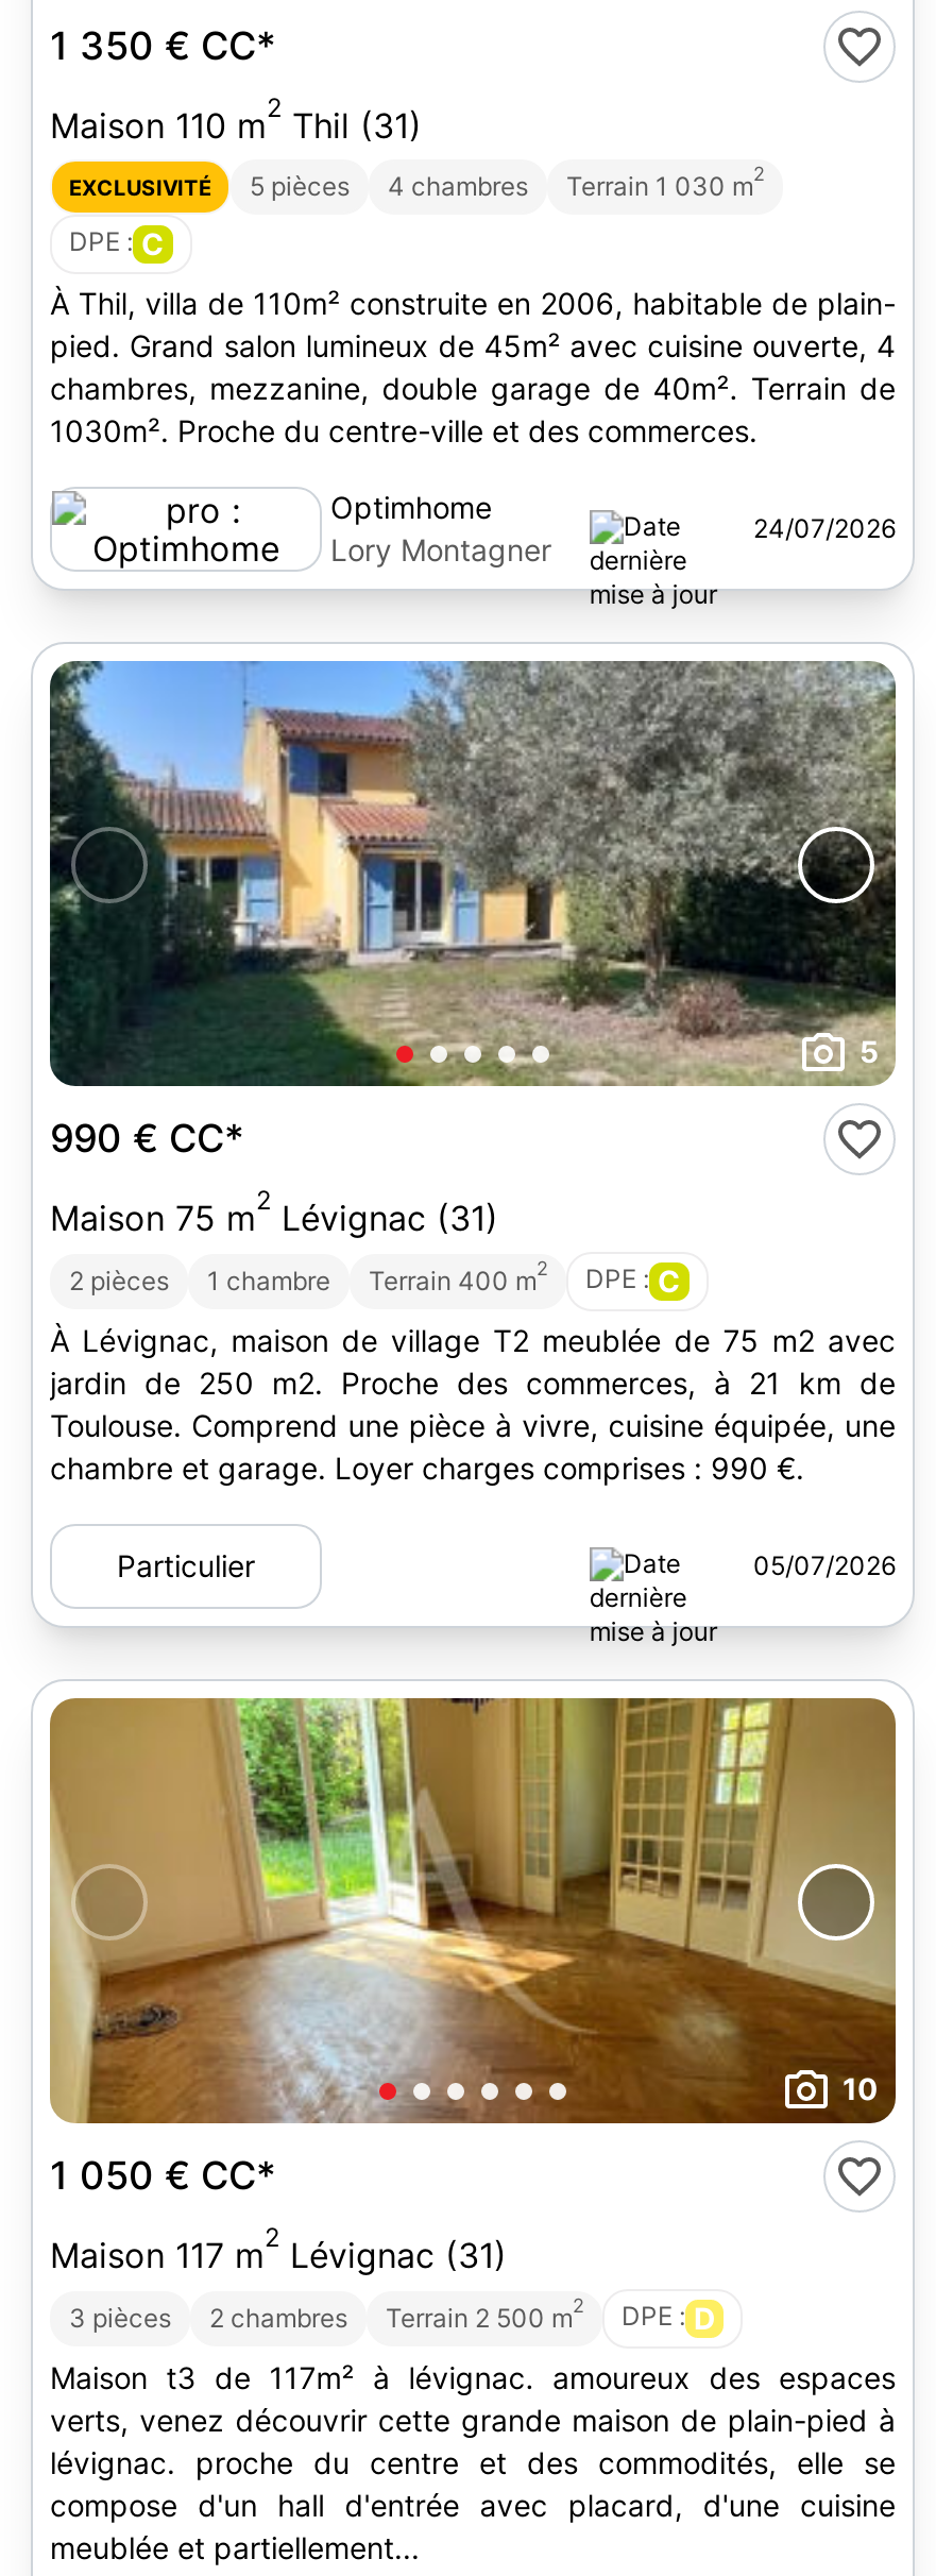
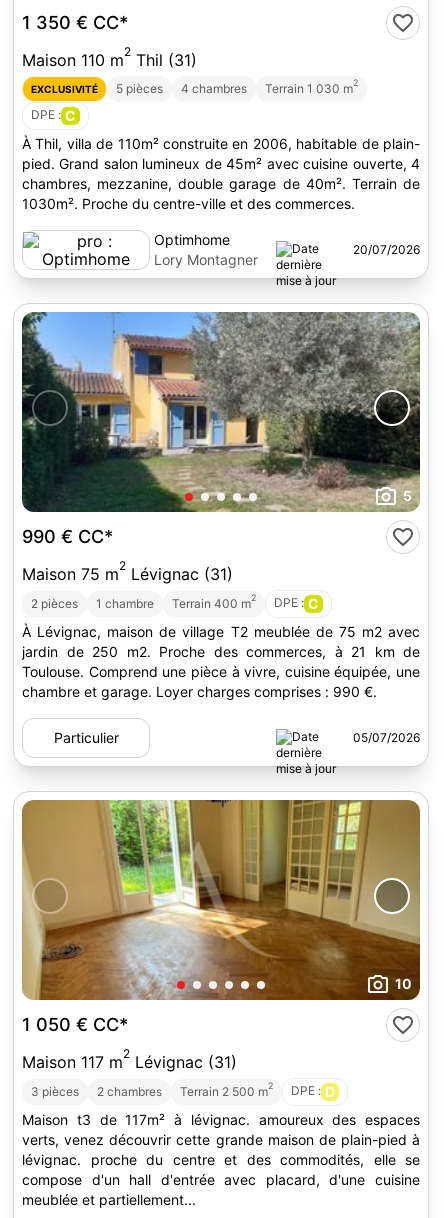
[753,512,896,544] 24/07/2026 -> [353,242,420,257] 20/07/2026

